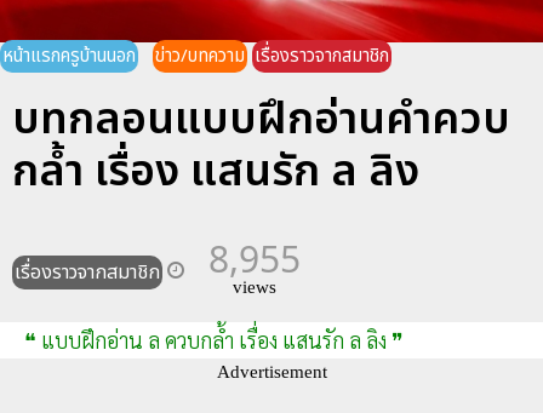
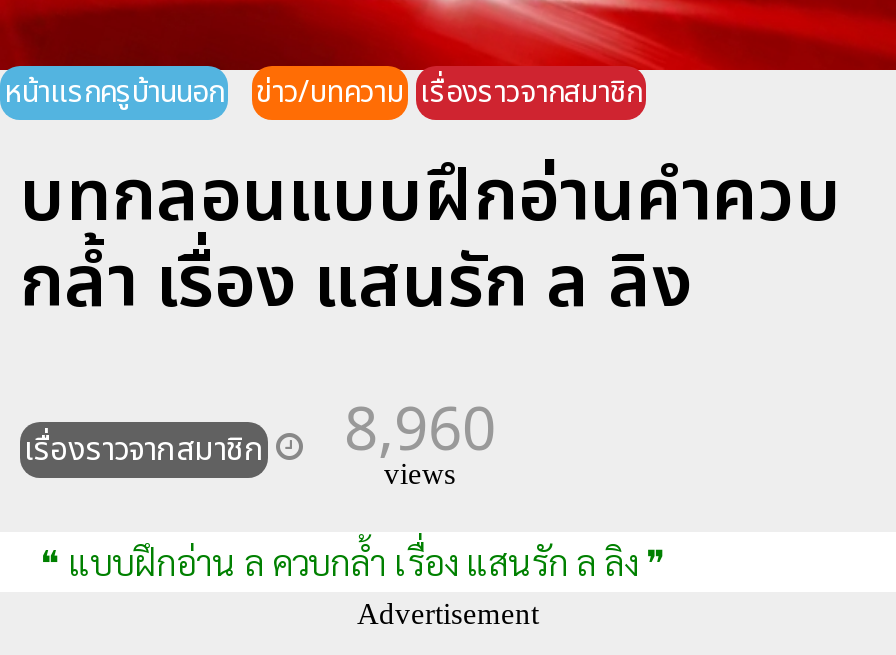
[15,234,301,288] เรื่องราวจากสมาชิก 8,955 -> [24,387,496,475] เรื่องราวจากสมาชิก 8,960

